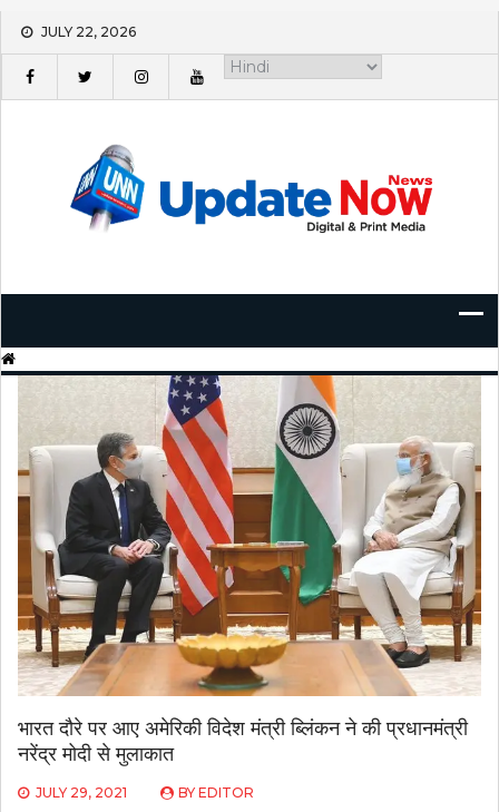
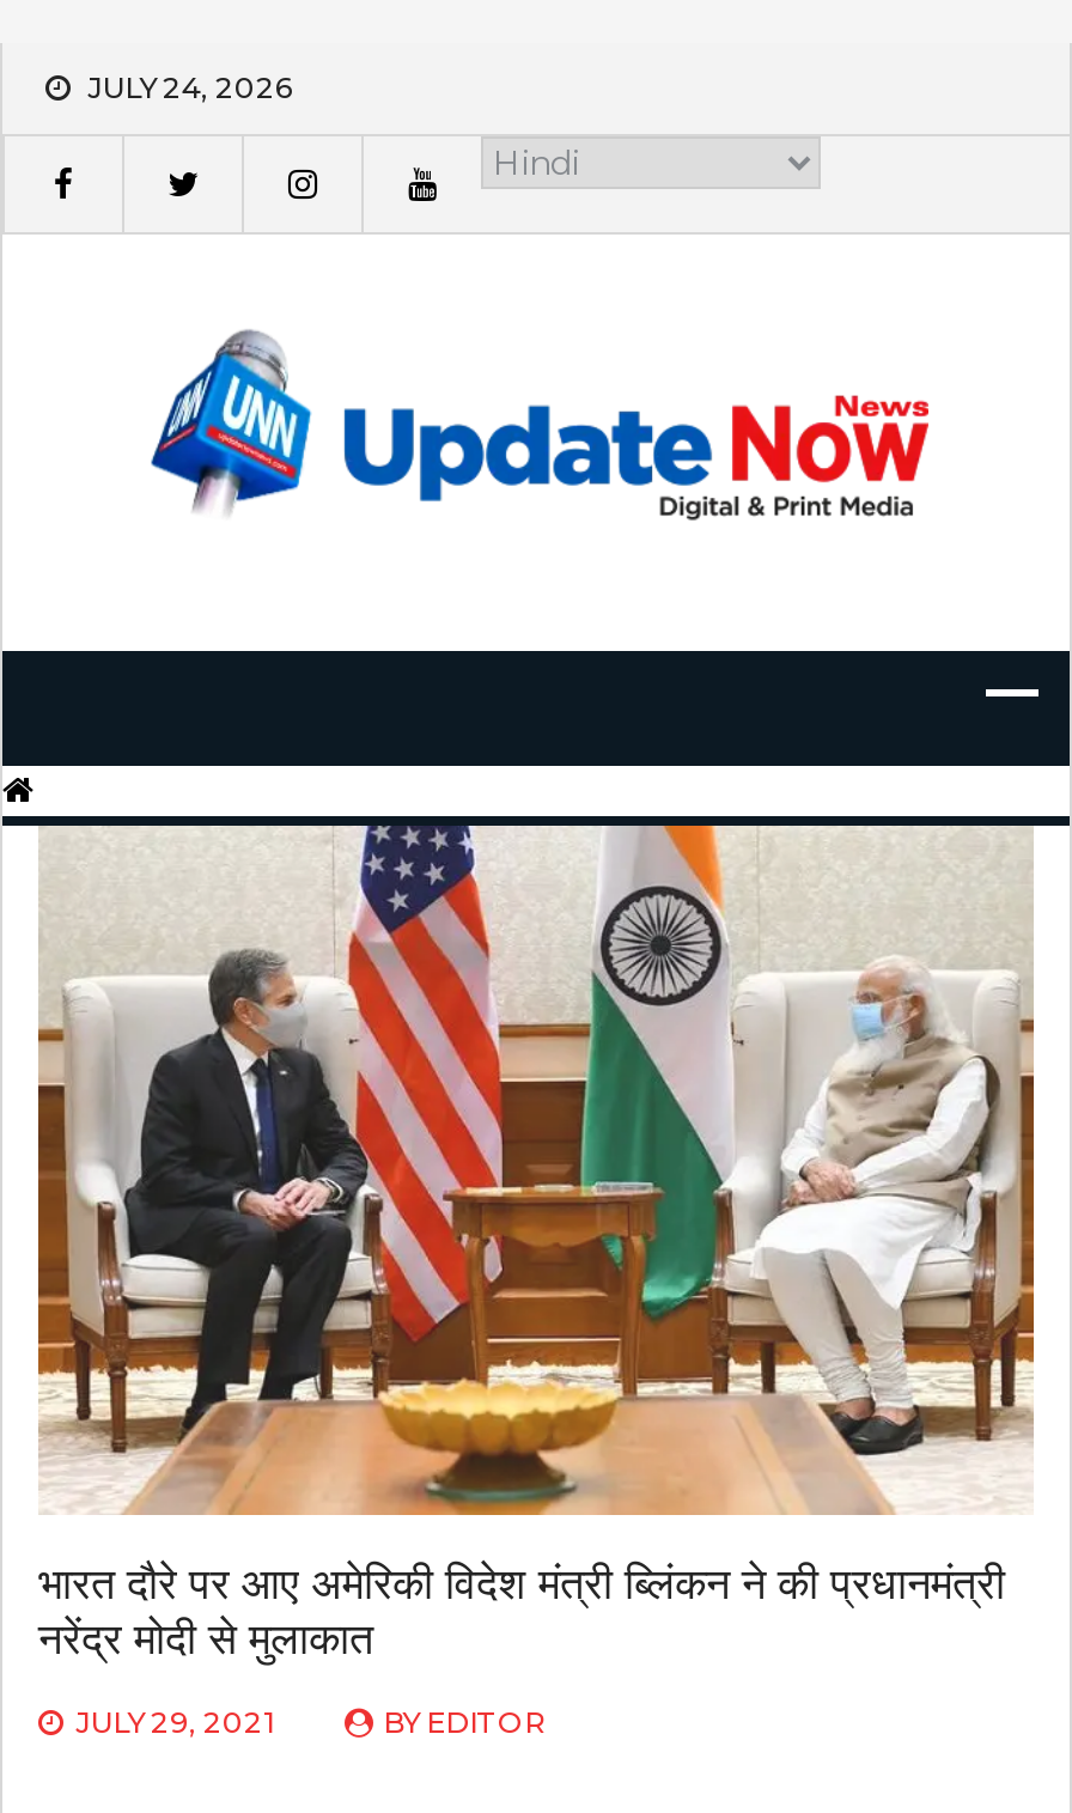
[41,23,136,40] JULY 22, 2026 -> [89,69,292,105] JULY 24, 2026

